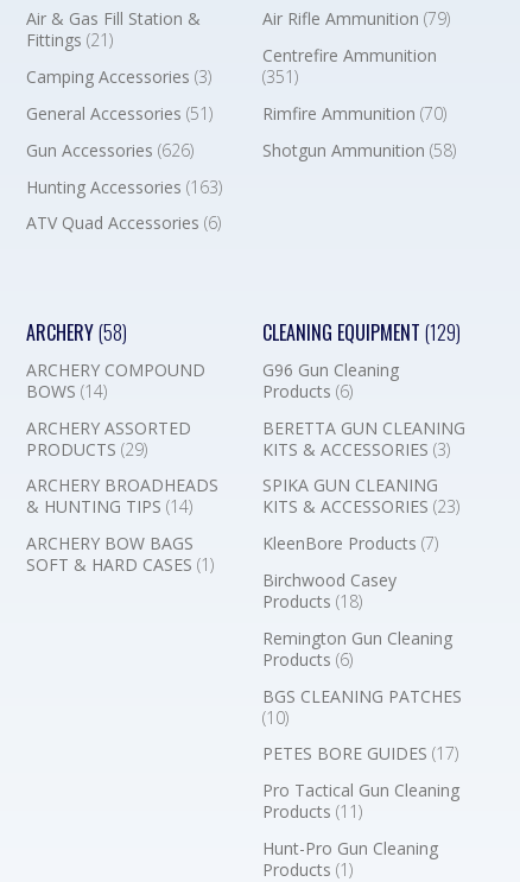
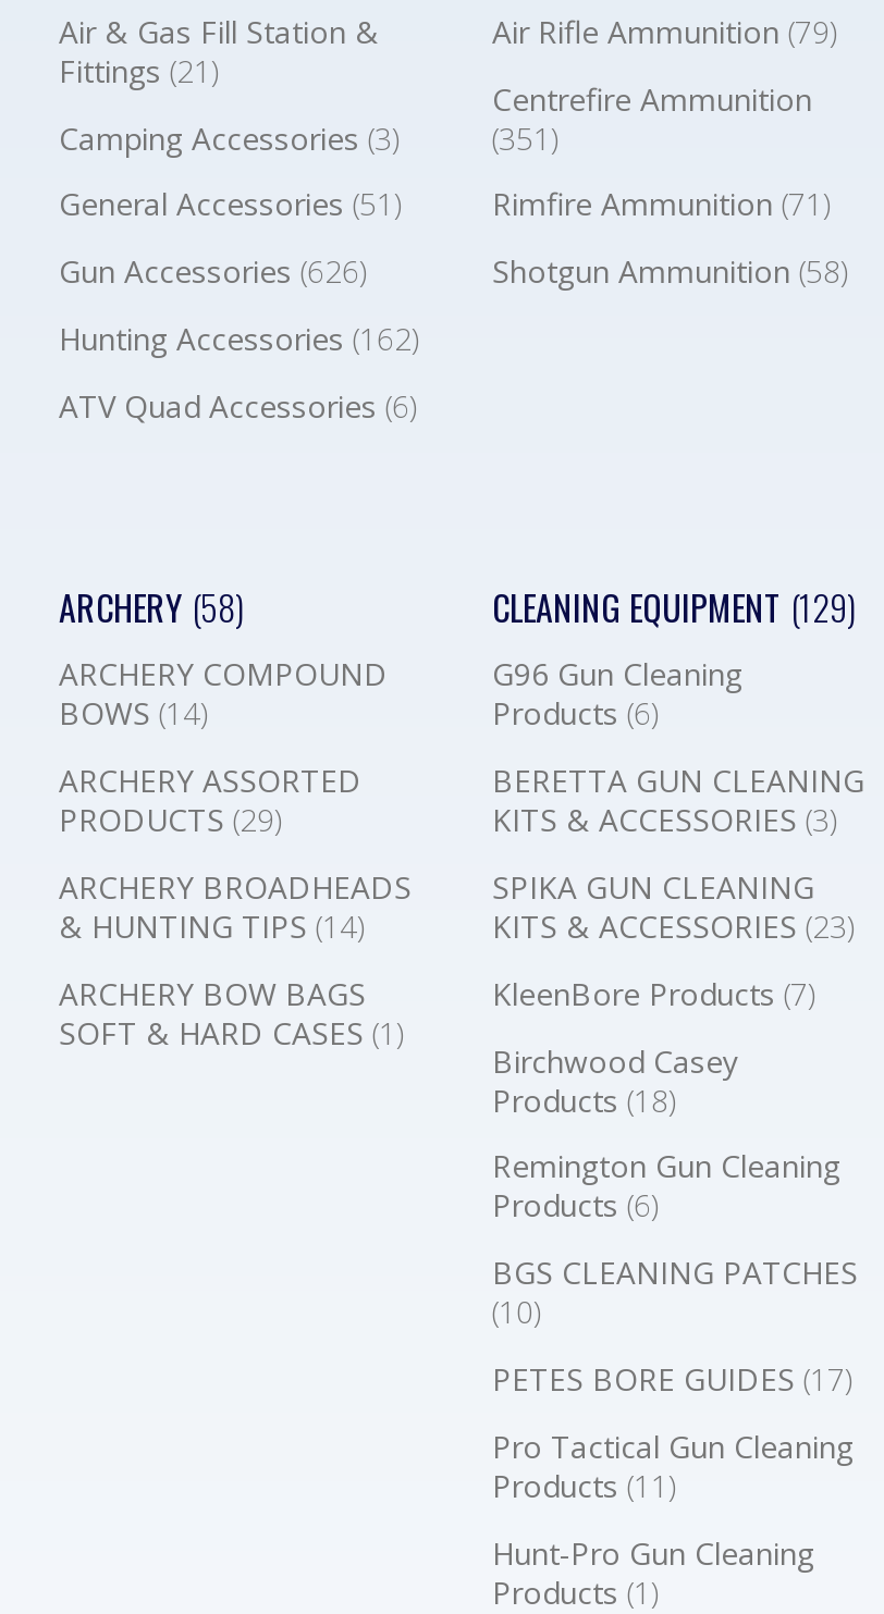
[262,102,446,125] Rimfire Ammunition (70) -> [492,184,830,225] Rimfire Ammunition (71)
[26,175,222,198] Hunting Accessories (163) -> [59,318,418,359] Hunting Accessories (162)

